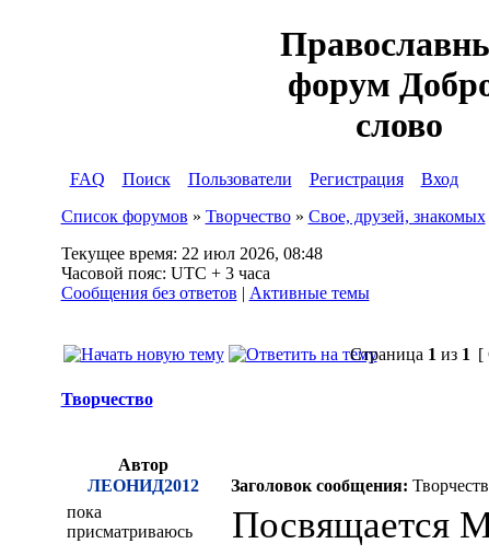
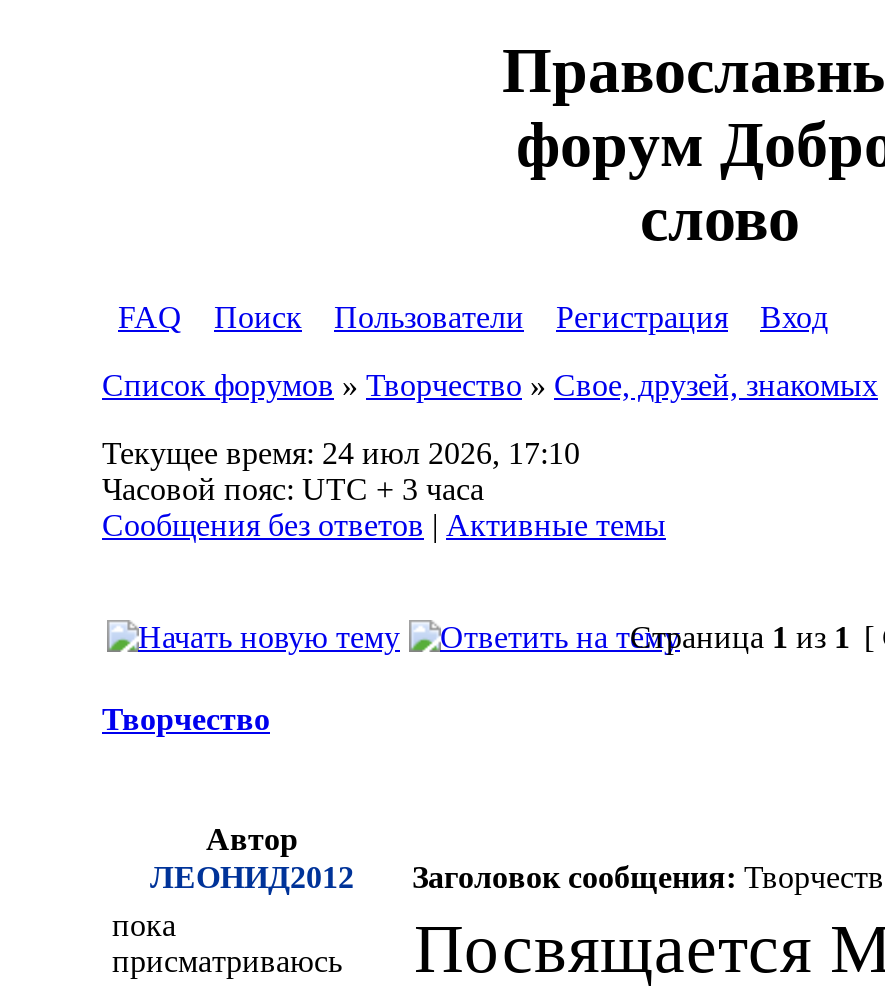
[61,244,322,263] Текущее время: 22 июл 2026, 08:48 -> [102,436,580,470] Текущее время: 24 июл 2026, 17:10

